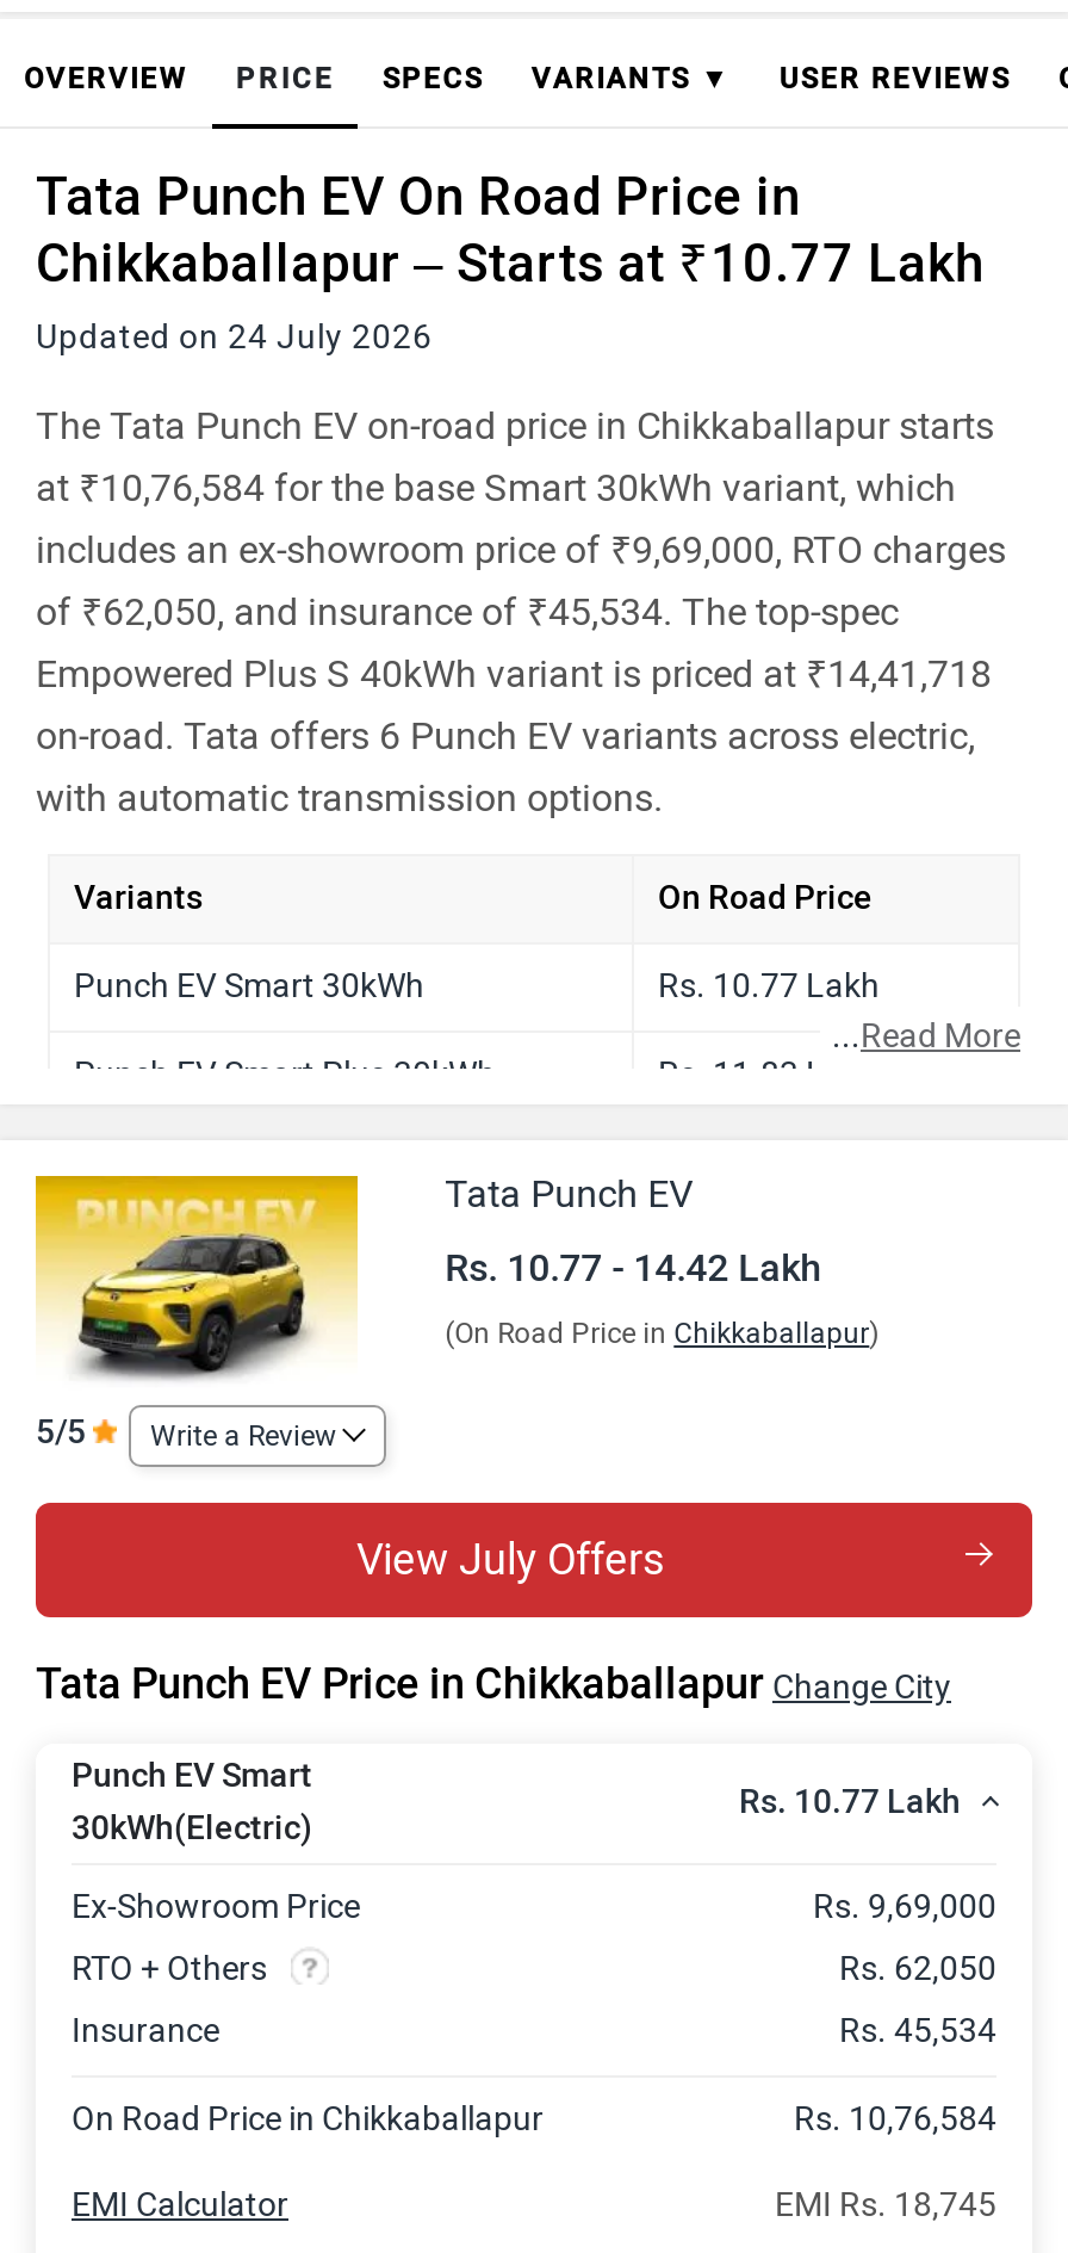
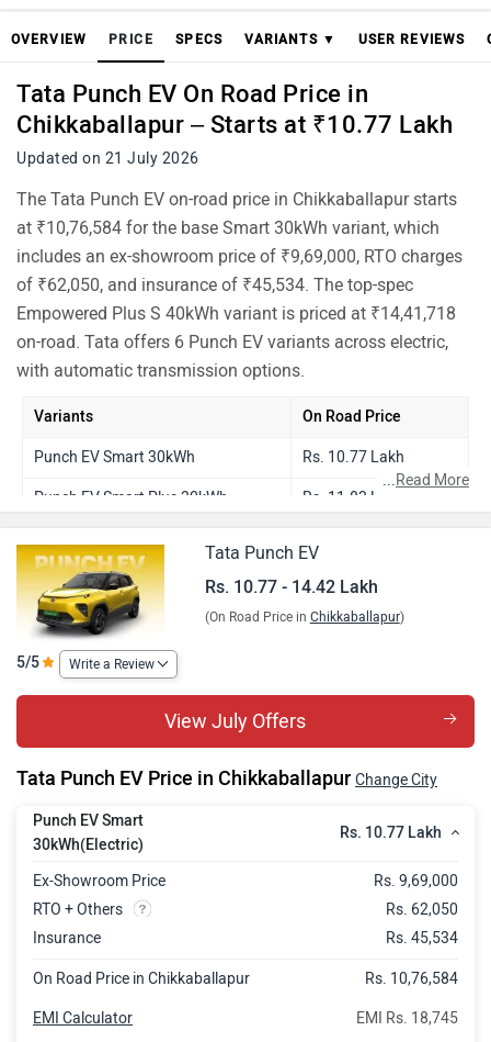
[36,317,433,358] Updated on 24 July 2026 -> [16,149,199,168] Updated on 21 July 2026

